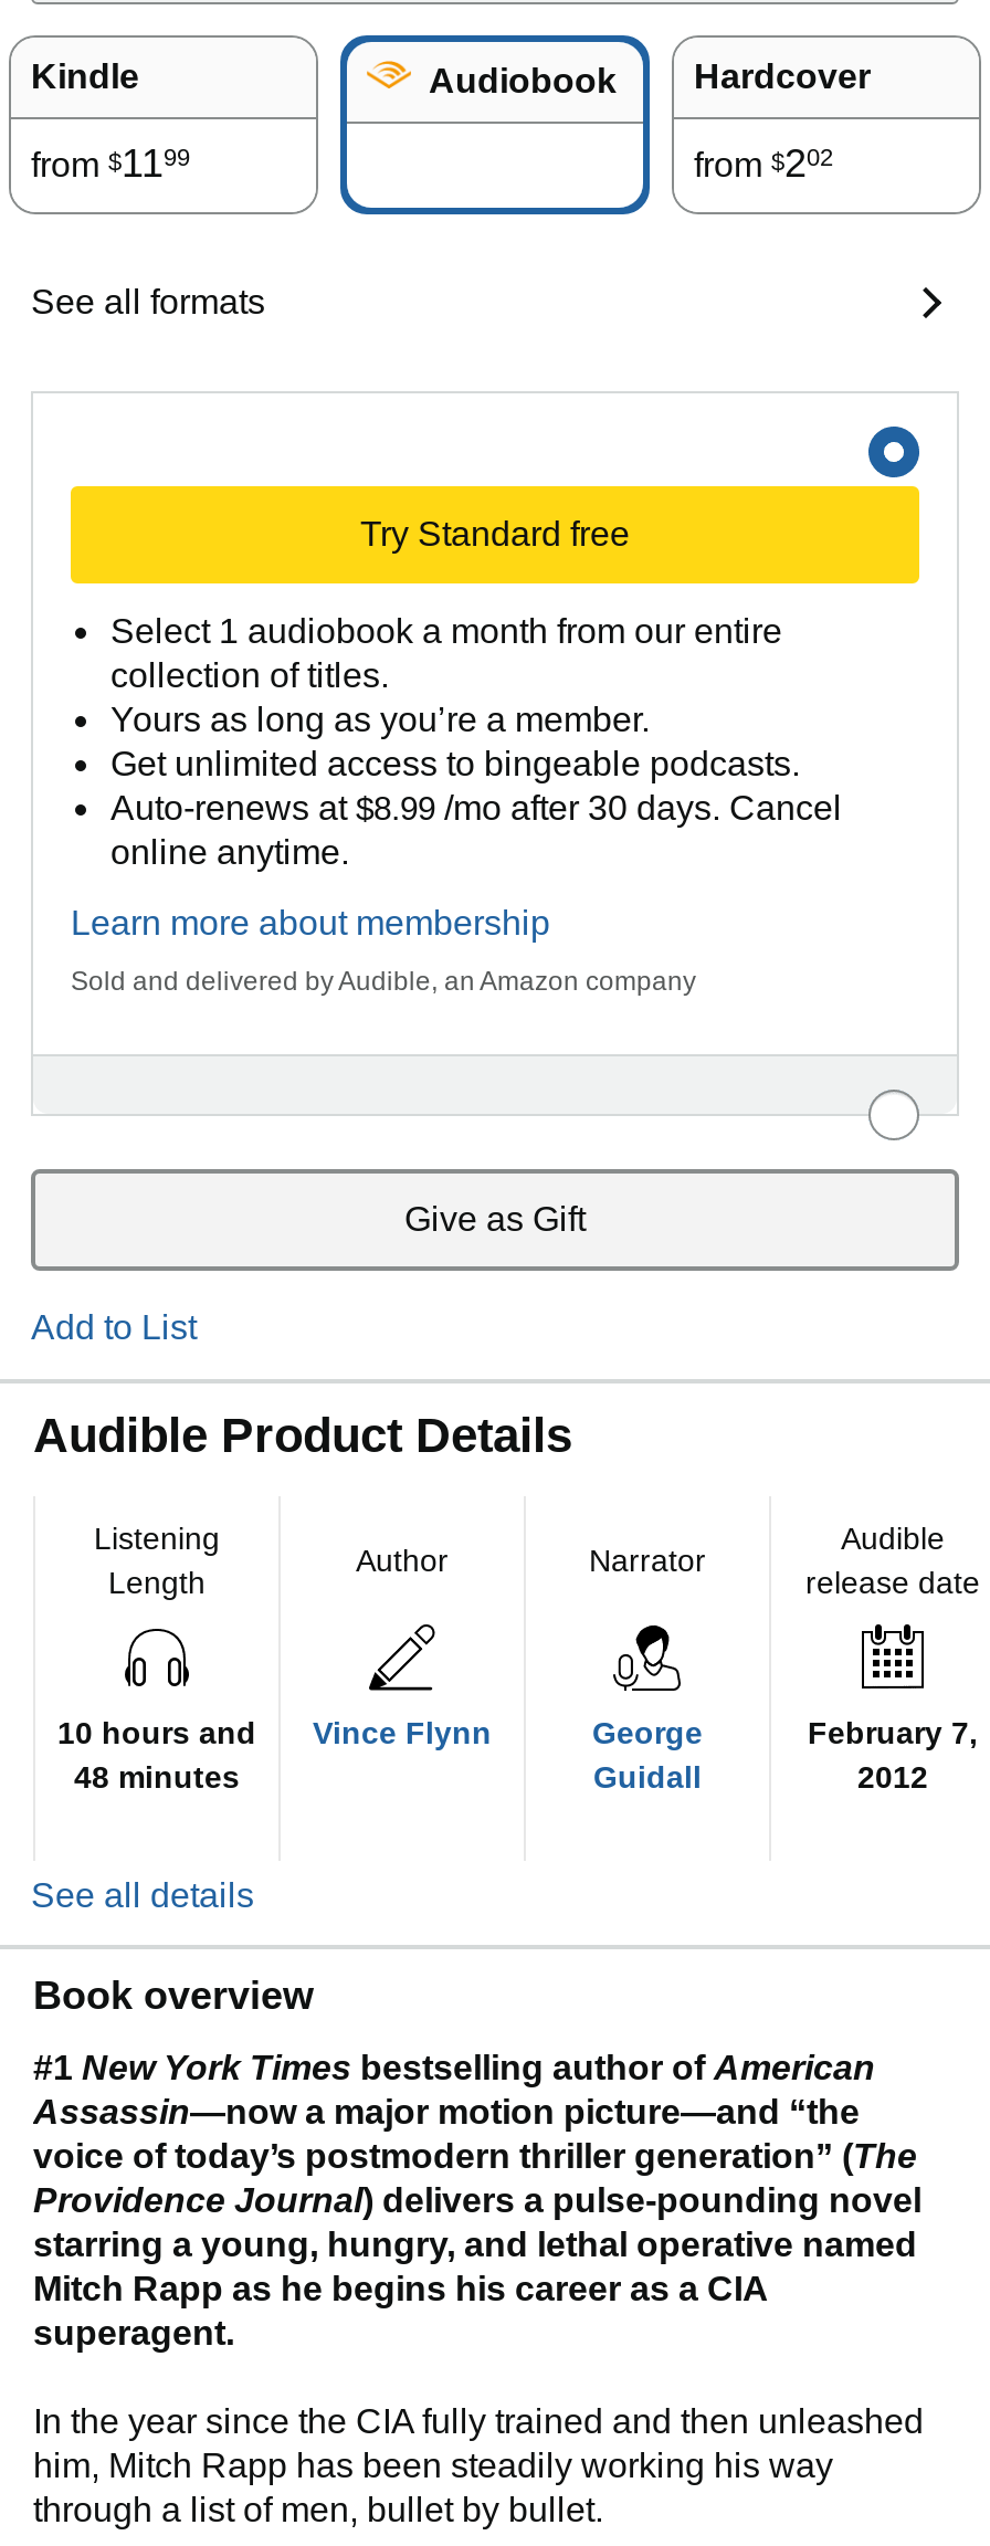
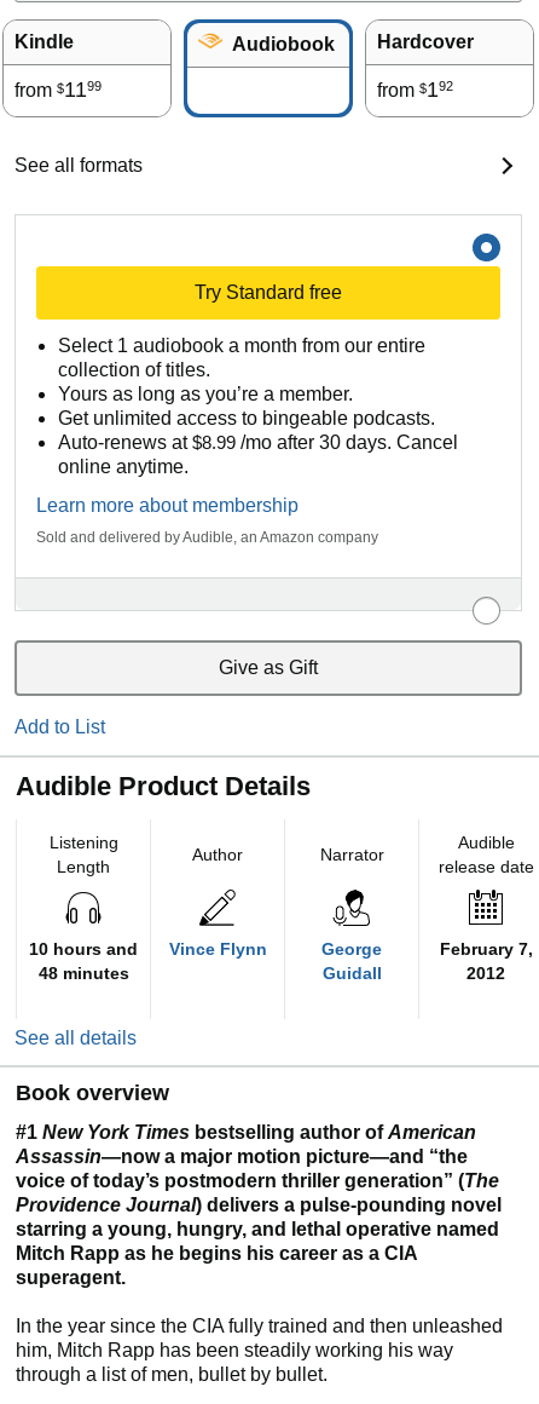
[694,142,833,186] from $202 -> [377,78,453,102] from $192

